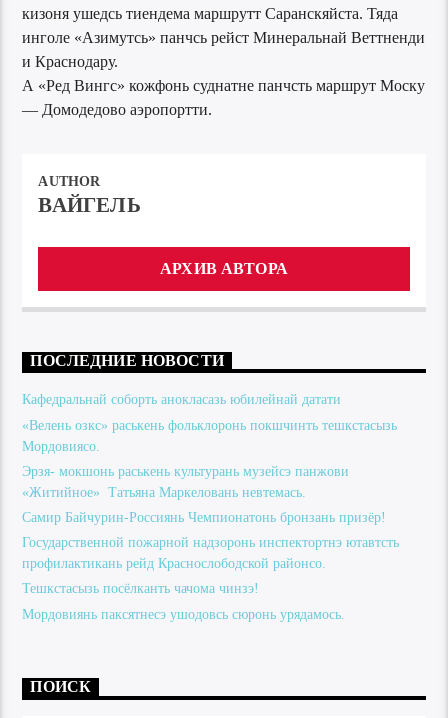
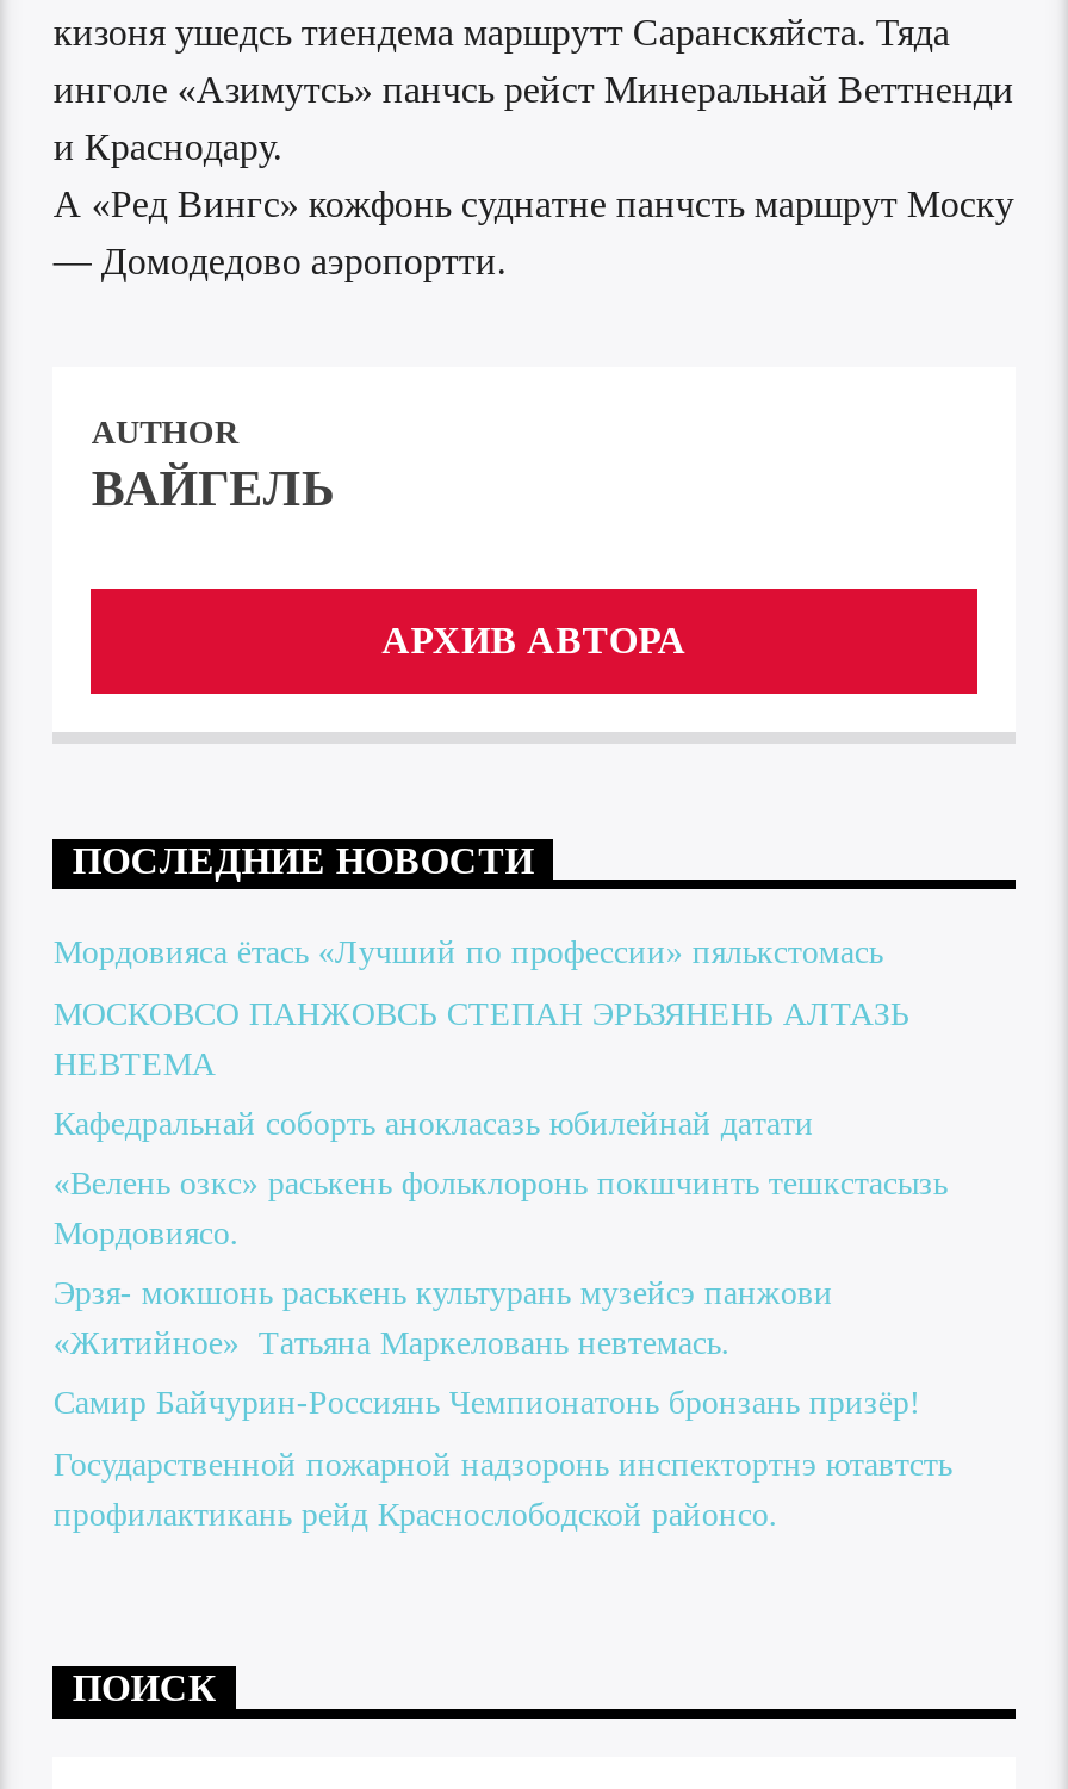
none -> [53,935,909,1081] Мордовияса ётась «Лучший по профессии» пялькстомась | МОСКОВСО ПАНЖОВСЬ СТЕПАН ЭРЬЗЯНЕНЬ АЛТАЗЬ | НЕВТЕМА
moved [22,392,399,571] -> [53,1106,952,1532]: Кафедральнай соборть анокласазь юбилейнай датати | «Велень озкс» раськень фольклоронь покшчинть тешкстасызь | Мордовиясо. | Эрзя- мокшонь раськень культурань музейсэ панжови | «Житийное» Татьяна Маркеловань невтемась. | Самир Байчурин-Россиянь Чемпионатонь бронзань призёр! | Государственной пожарной надзоронь инспектортнэ ютавтсть | профилактикань рейд Краснослободской районсо.
[22,581,345,622] Тешкстасызь посёлканть чачома чинзэ! | Мордовиянь паксятнесэ ушодовсь сюронь урядамось. -> none

